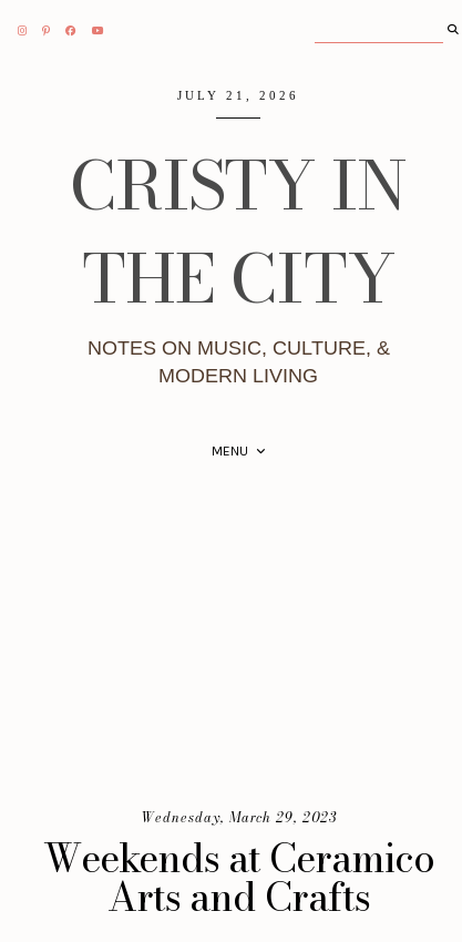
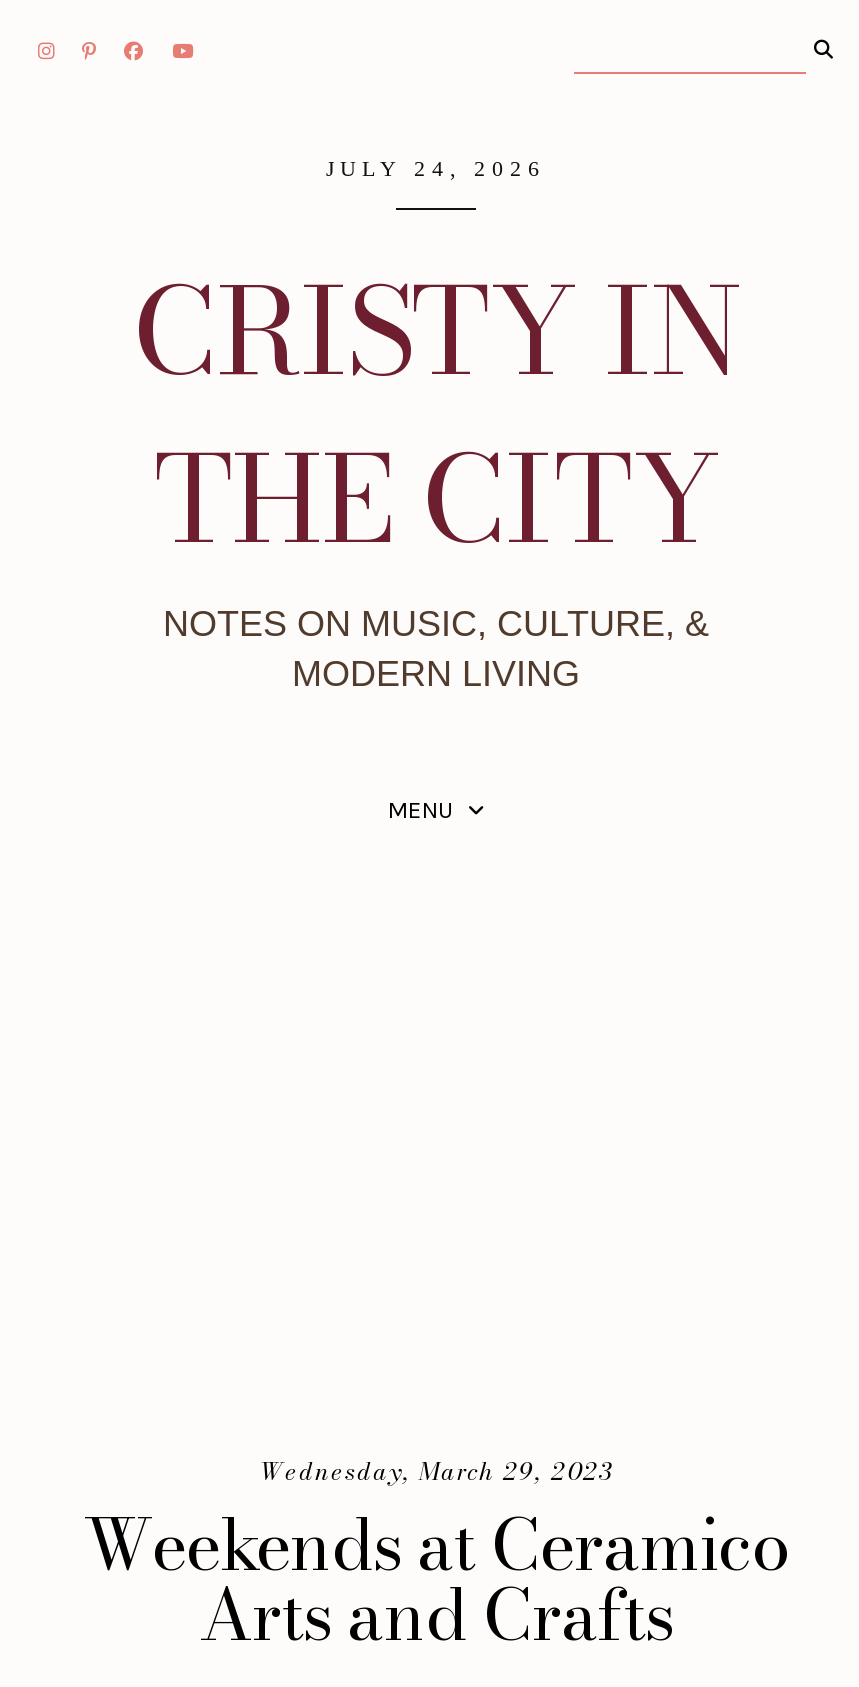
[177,89,299,102] JULY 21, 2026 -> [326,156,546,180] JULY 24, 2026

